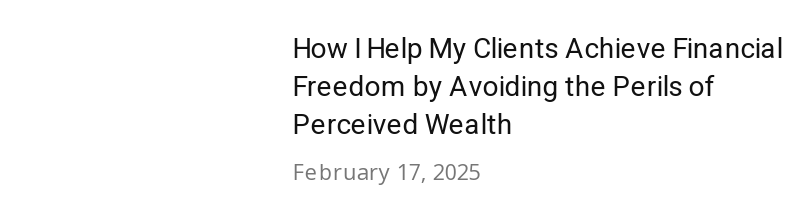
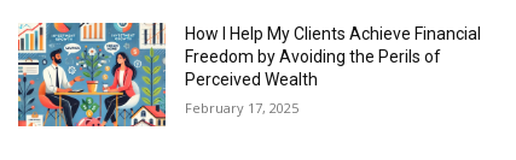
none -> [17,22,167,128] [image]

